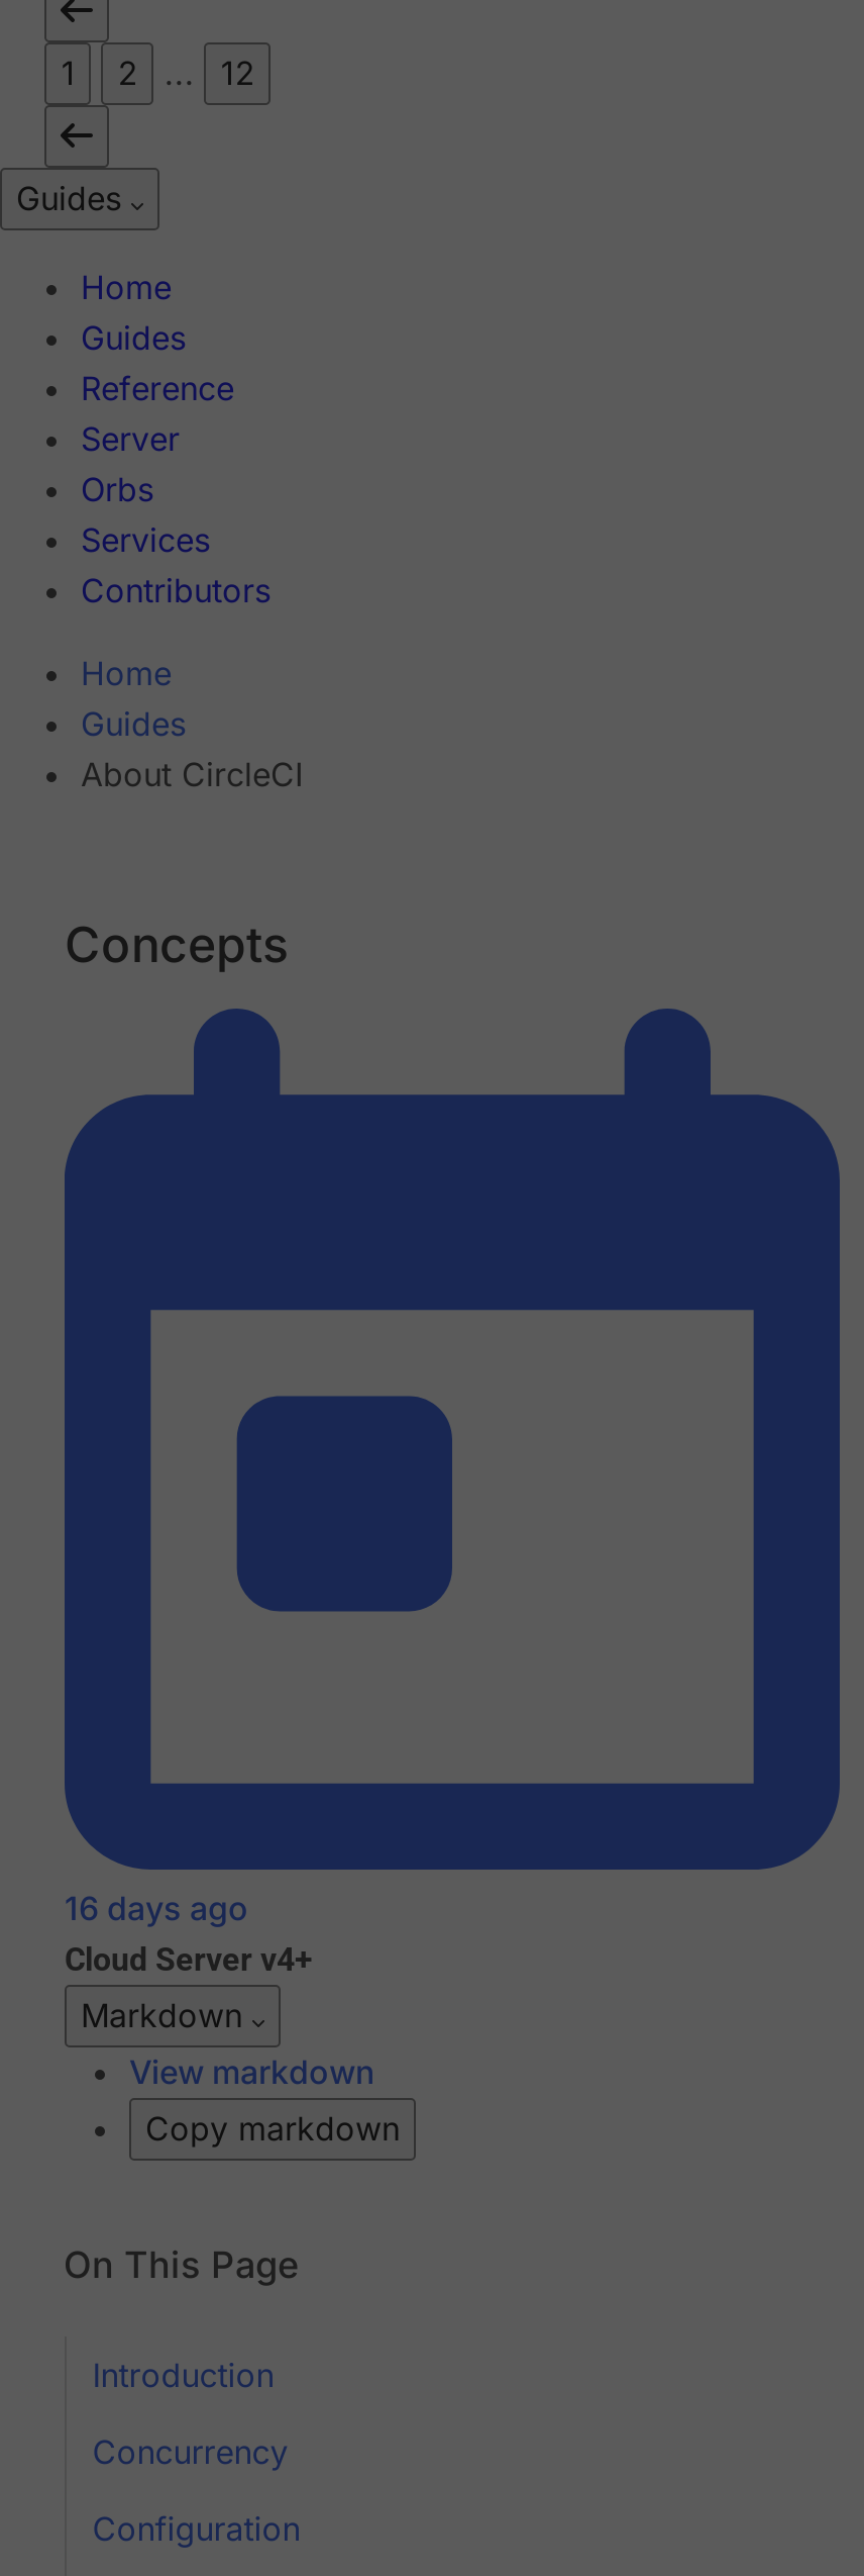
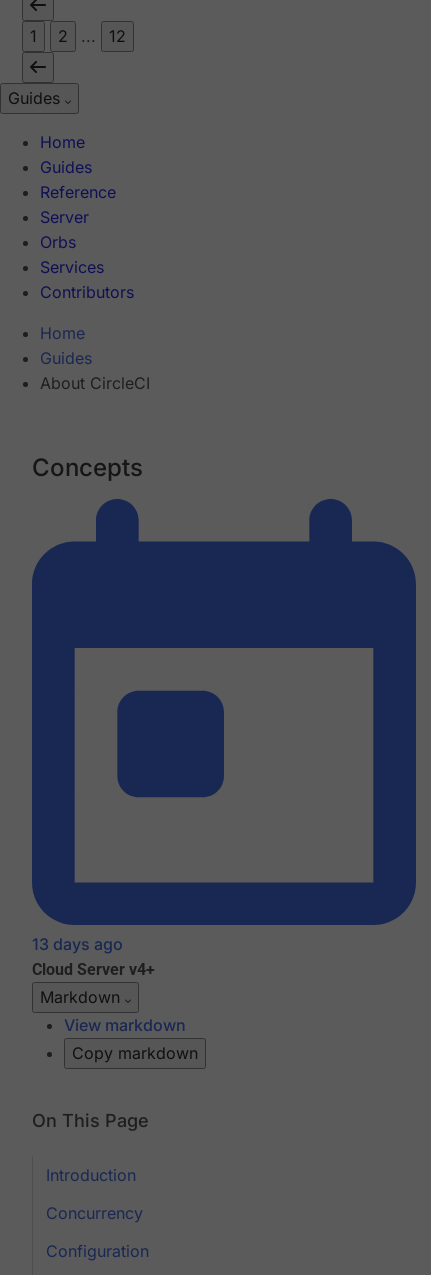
[65,1889,248,1929] 16 days ago -> [32,934,123,954] 13 days ago

